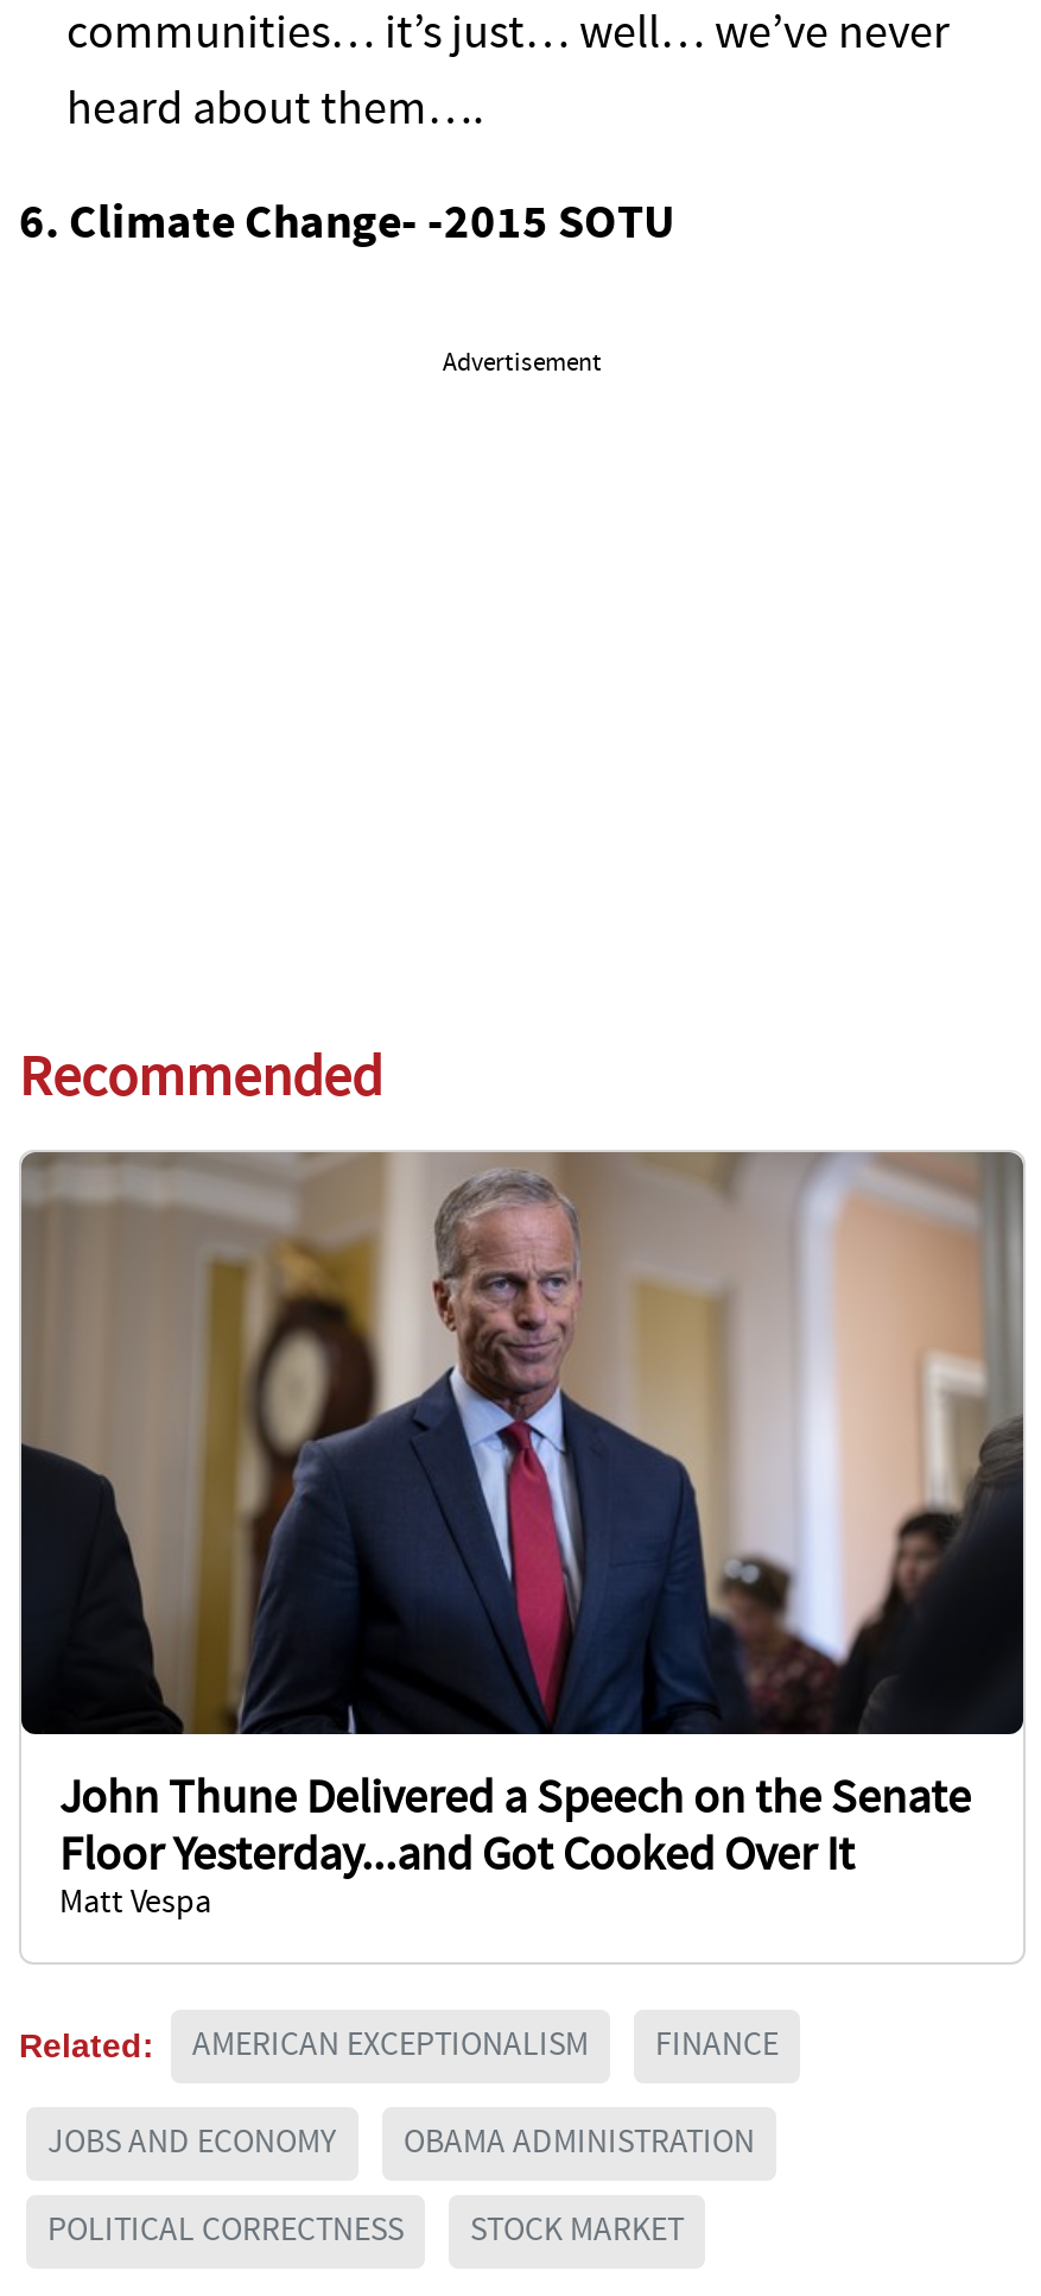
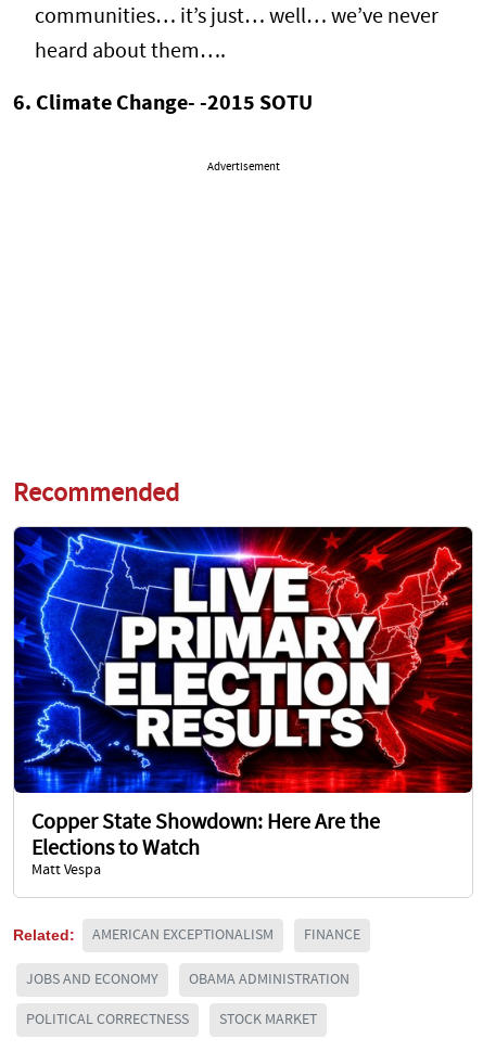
[19,1150,1026,1880] [image] | John Thune Delivered a Speech on the Senate | Floor Yesterday...and Got Cooked Over It -> [13,526,473,860] [image] | Copper State Showdown: Here Are the | Elections to Watch

